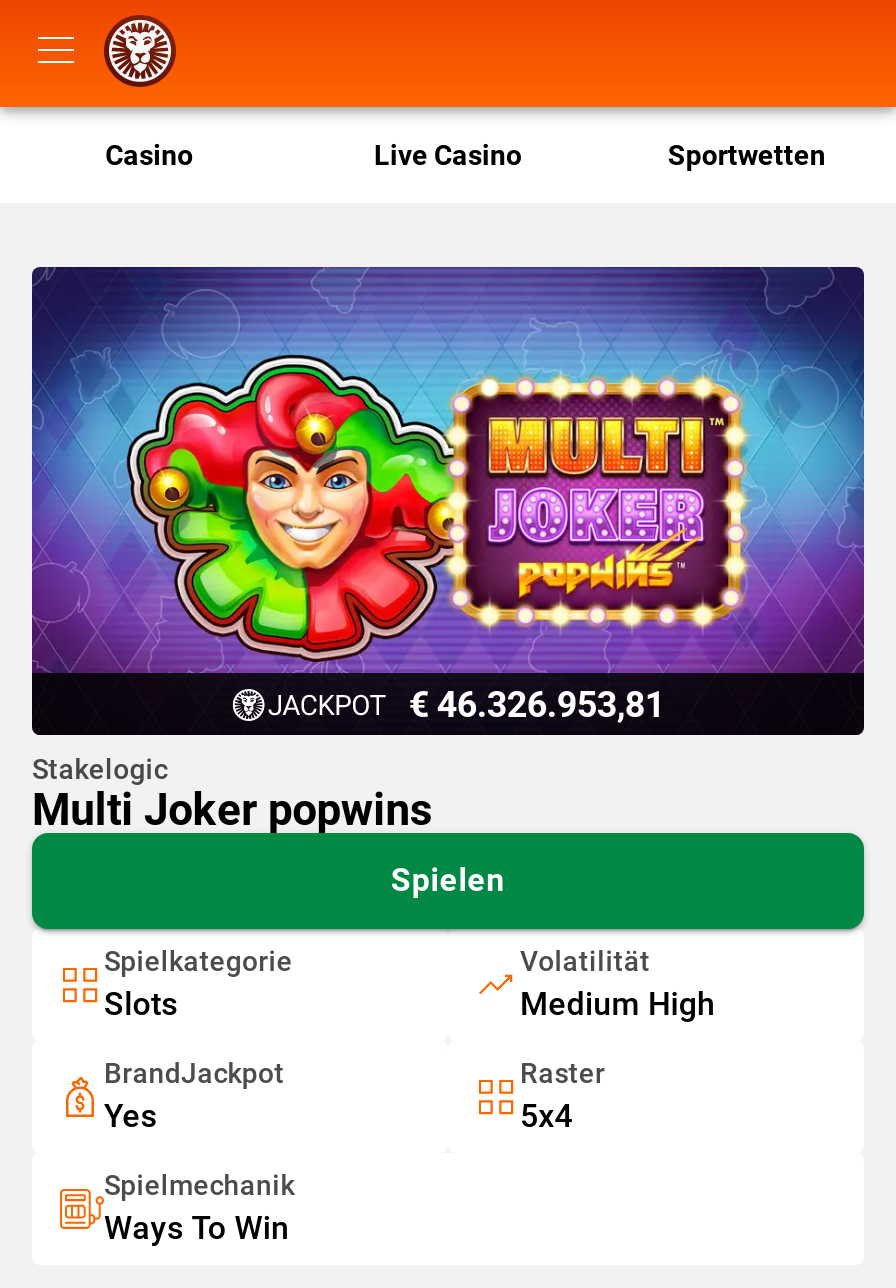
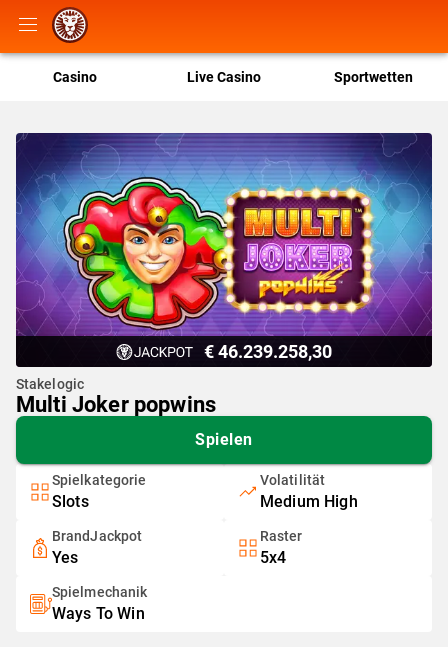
[409,683,665,725] € 46.326.953,81 -> [204,341,332,362] € 46.239.258,30

